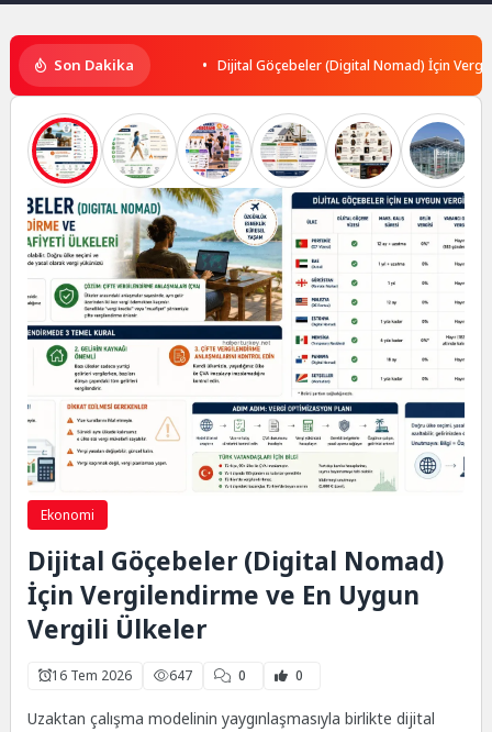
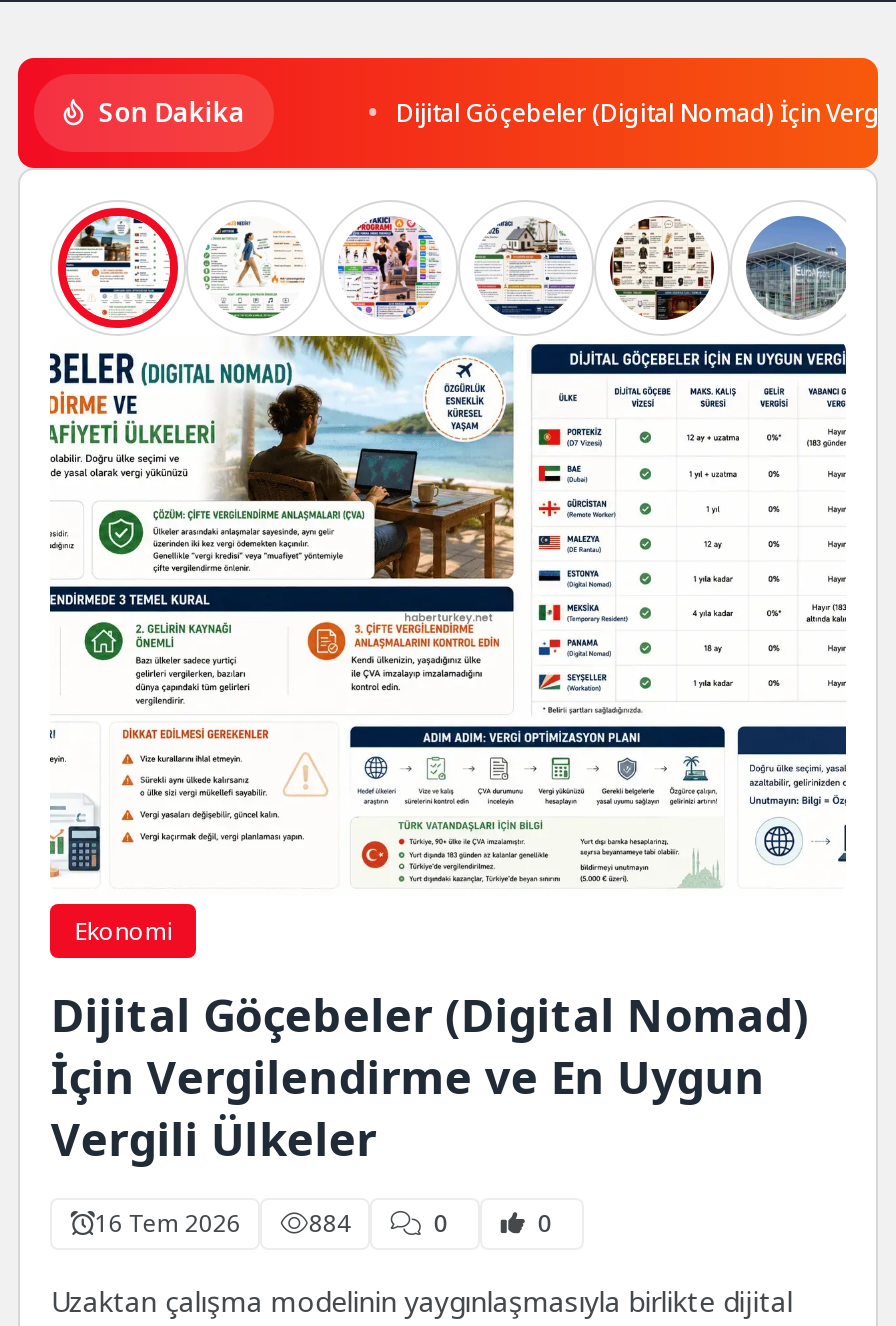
[52,666,193,685] 16 Tem 2026 647 -> [95,1206,351,1240] 16 Tem 2026 884

